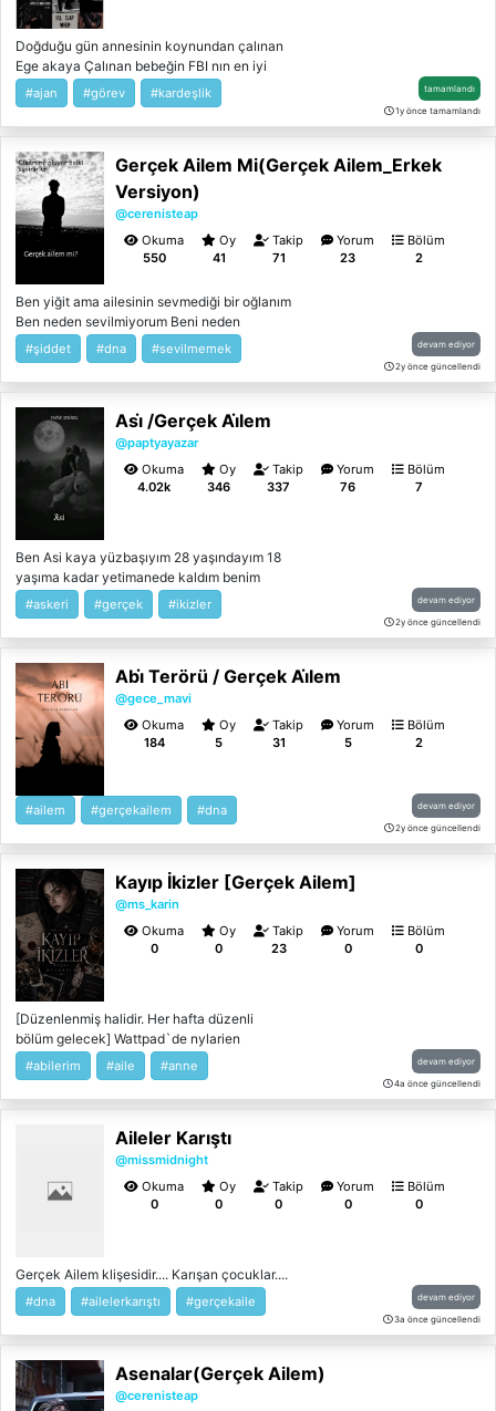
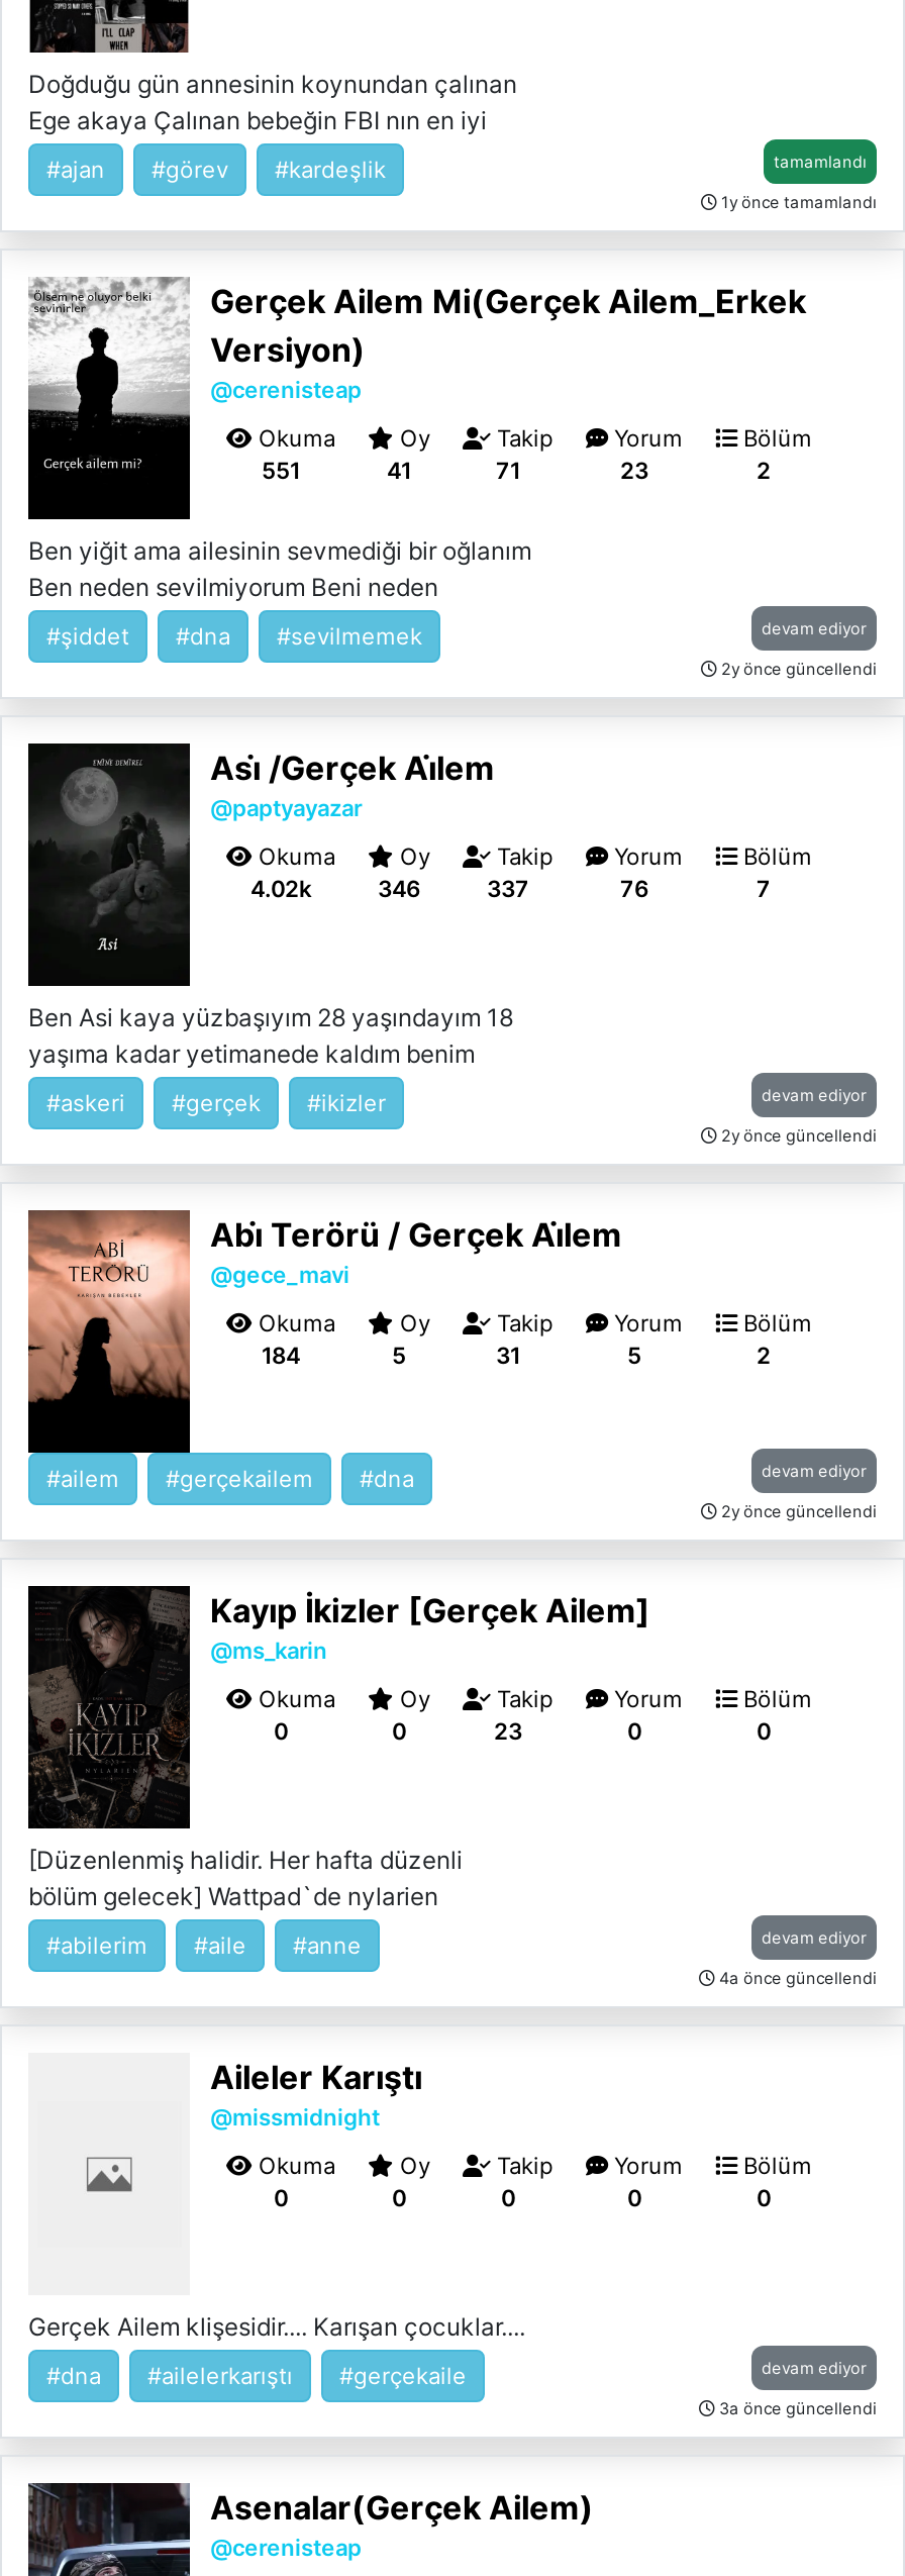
[142,250,166,266] 550 -> [262,457,300,485] 551

